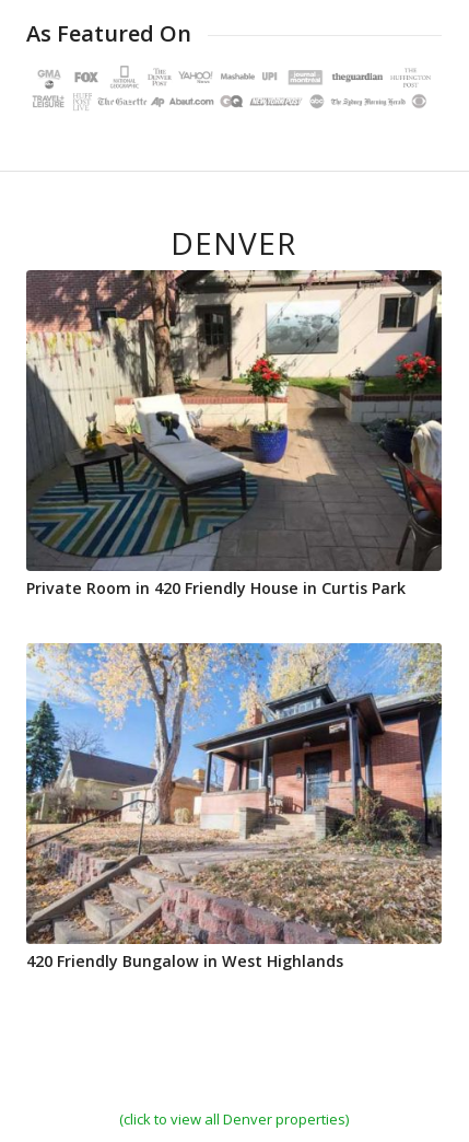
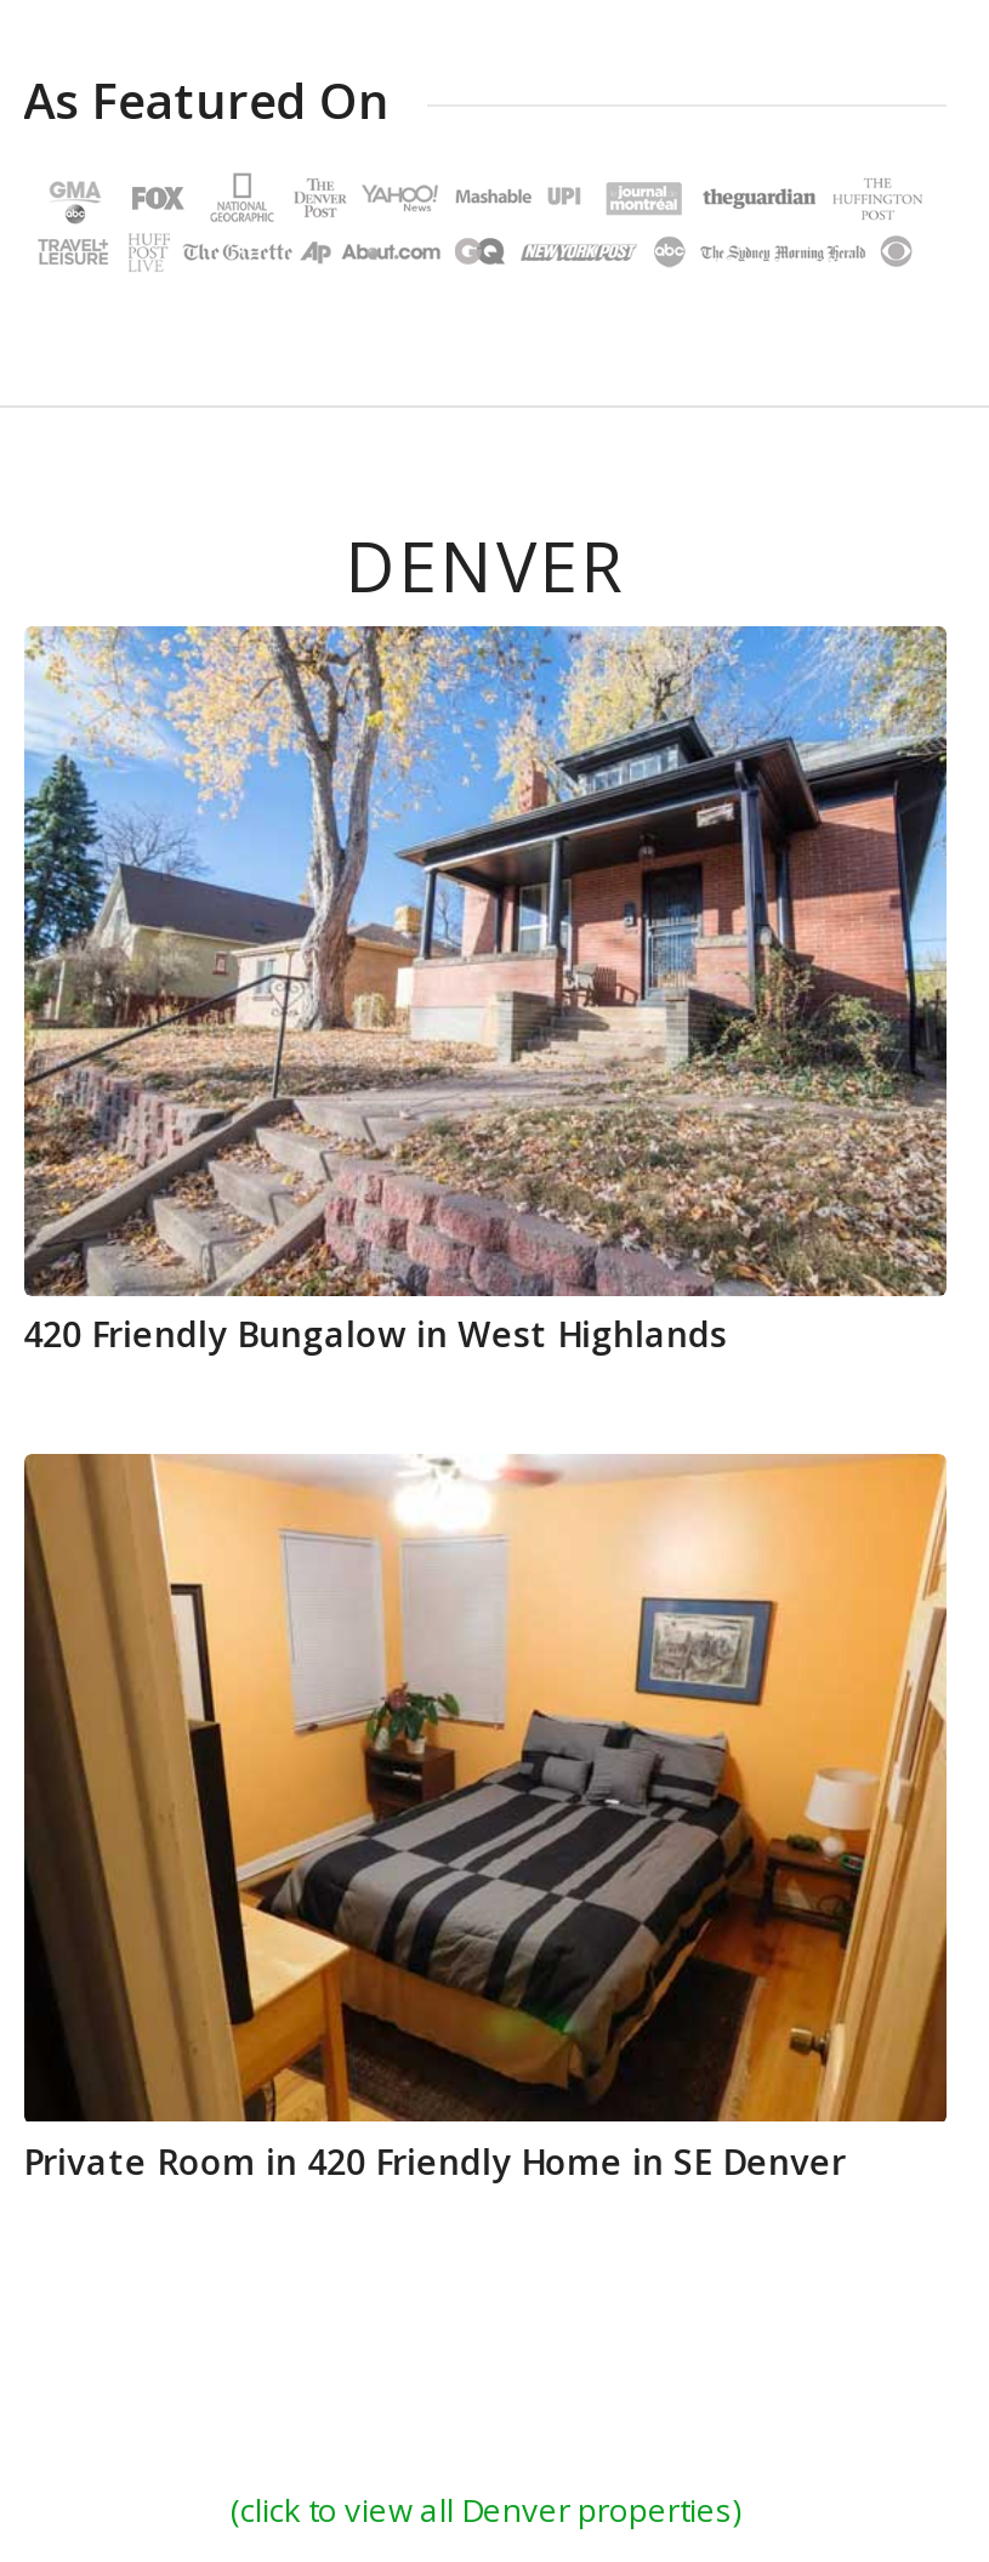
[25,269,443,598] [image] | Private Room in 420 Friendly House in Curtis Park -> none
moved [24,641,444,971] -> [19,621,951,1356]: [image] | 420 Friendly Bungalow in West Highlands
none -> [22,1452,949,2183] [image] | Private Room in 420 Friendly Home in SE Denver

